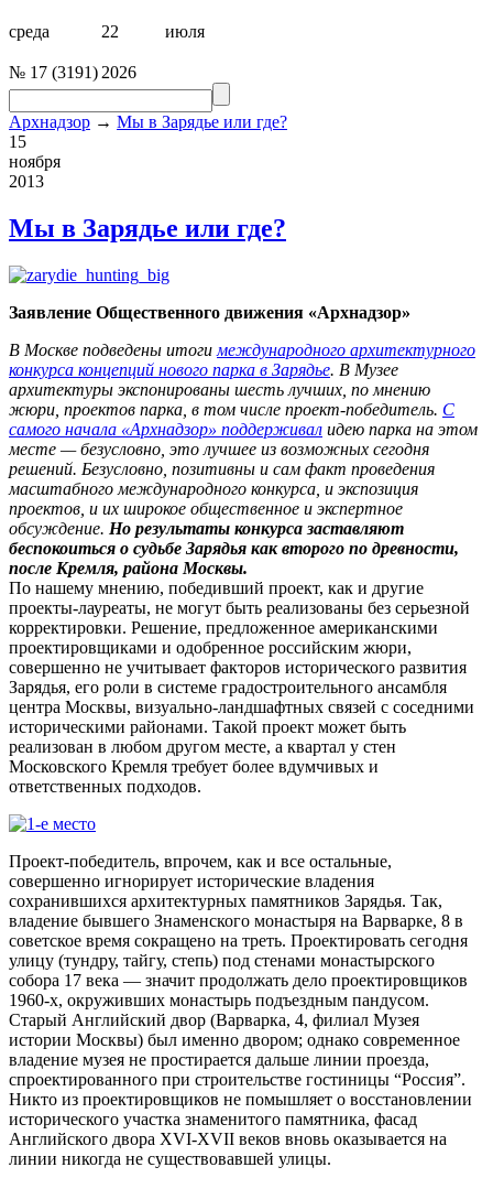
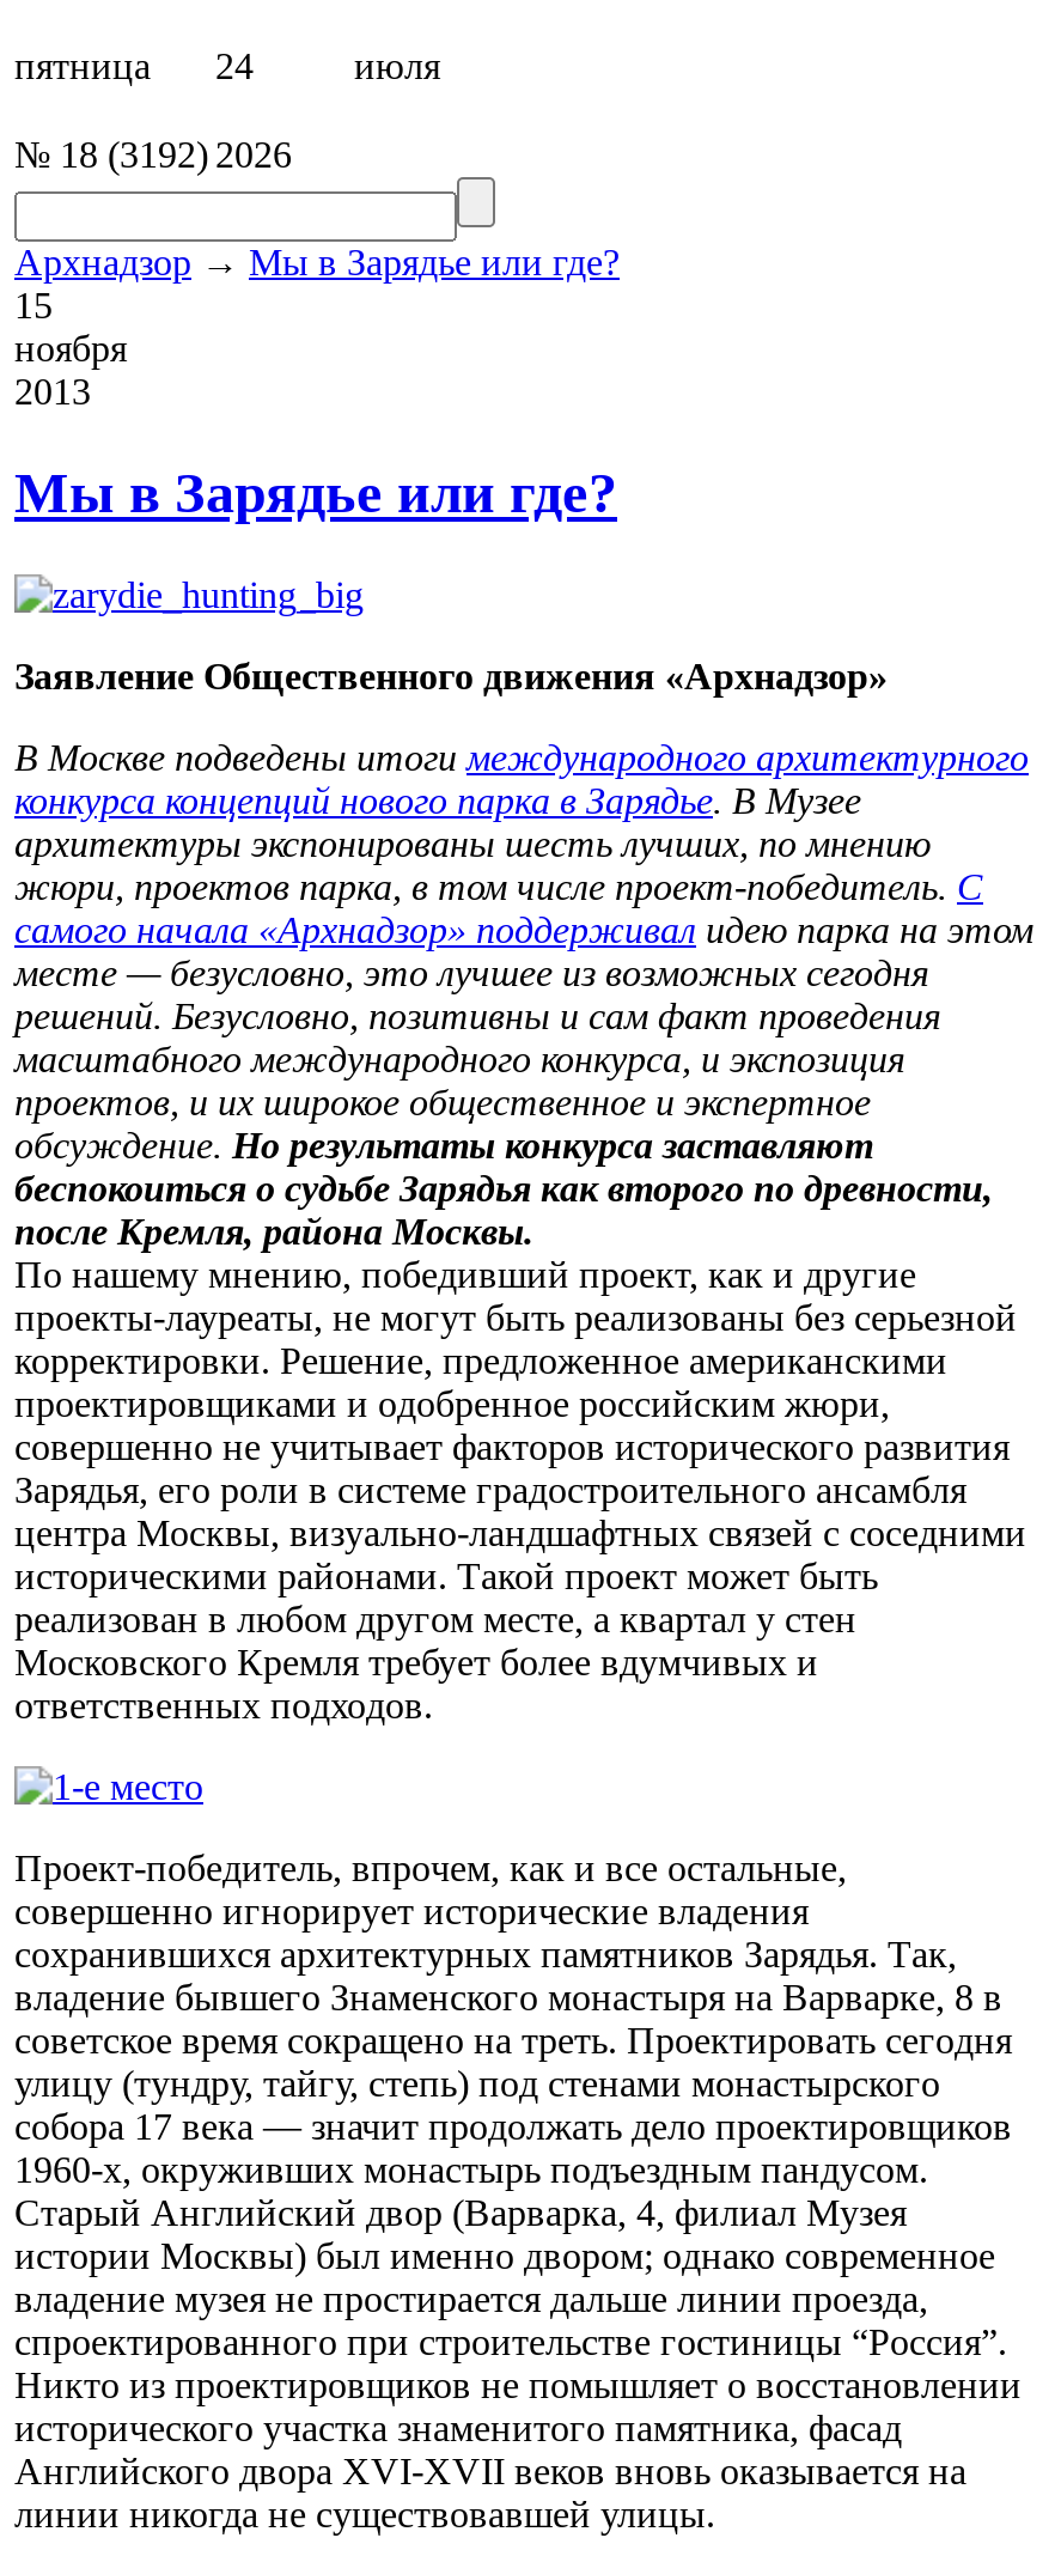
[9,22,119,41] среда | 22 -> [14,45,254,86] пятница | 24
[9,63,136,81] № 17 (3191) 2026 -> [14,134,292,174] № 18 (3192) 2026

